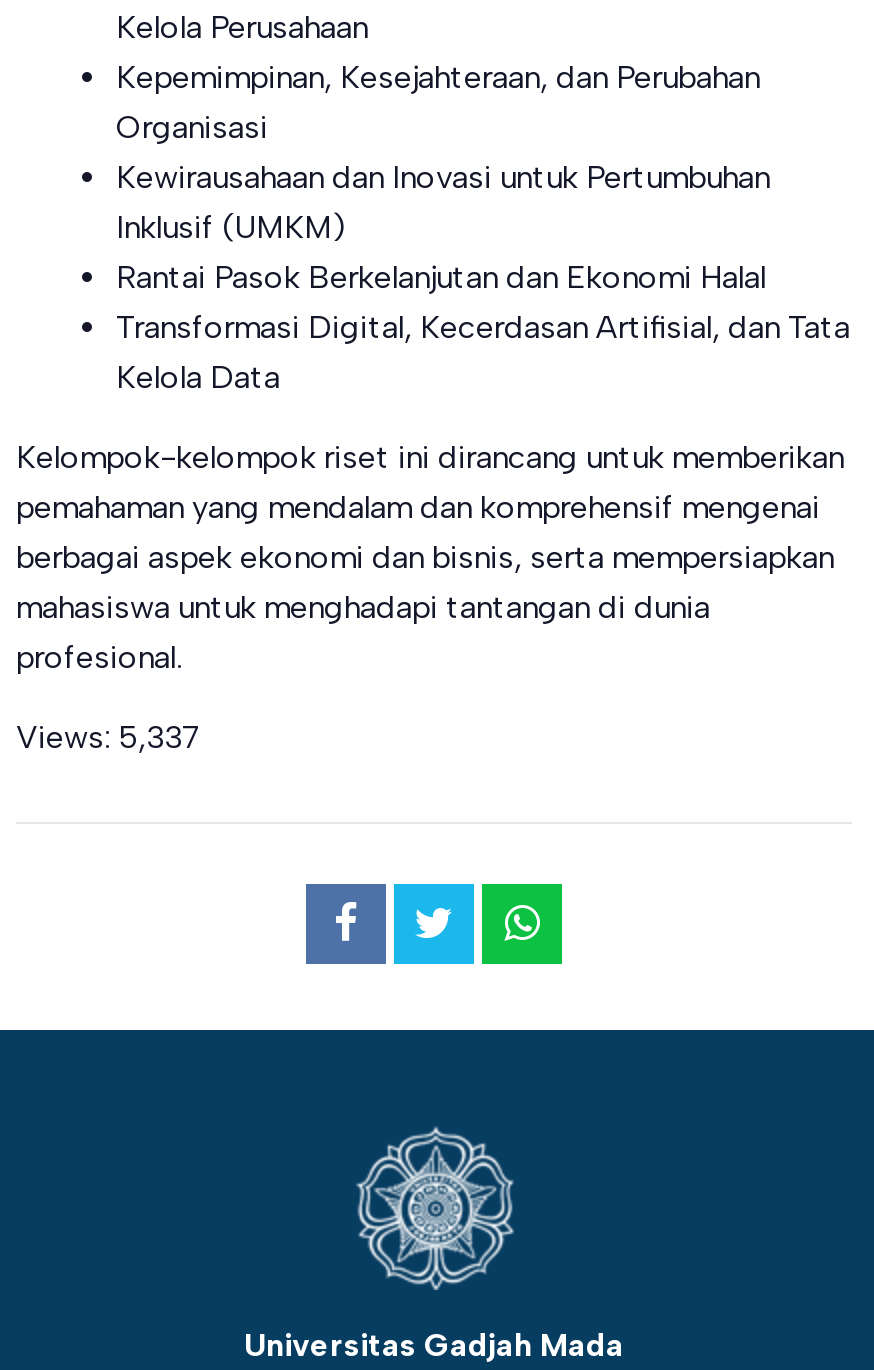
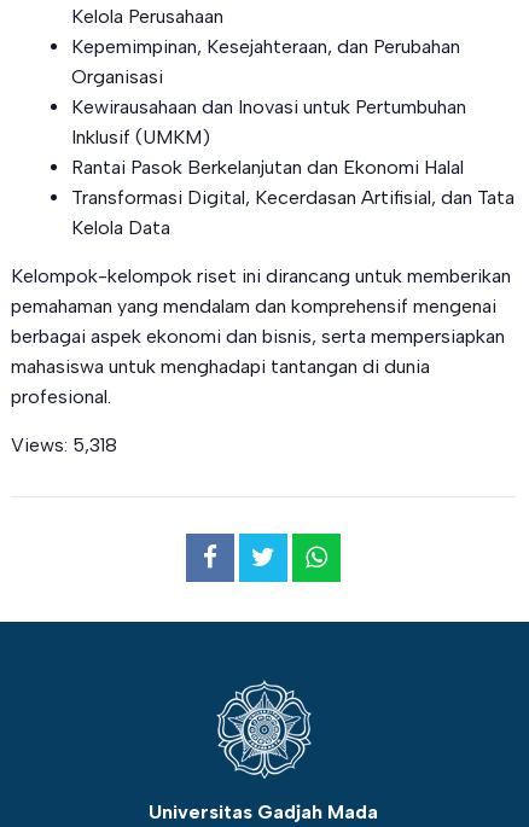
[16,718,202,756] Views: 5,337 -> [11,433,117,456] Views: 5,318

